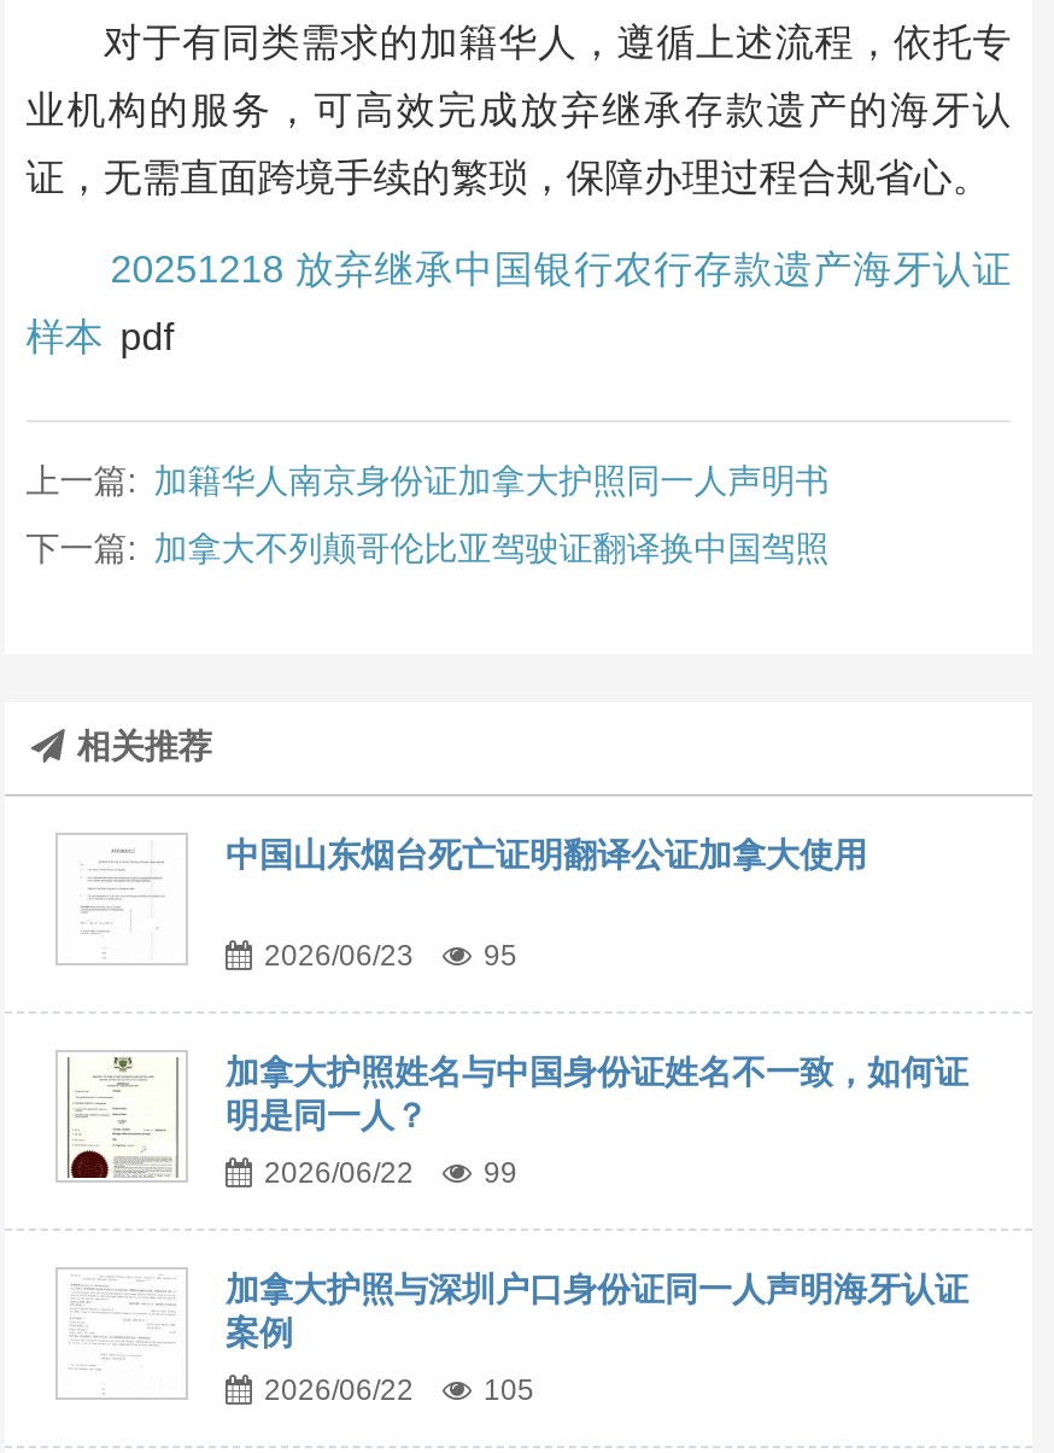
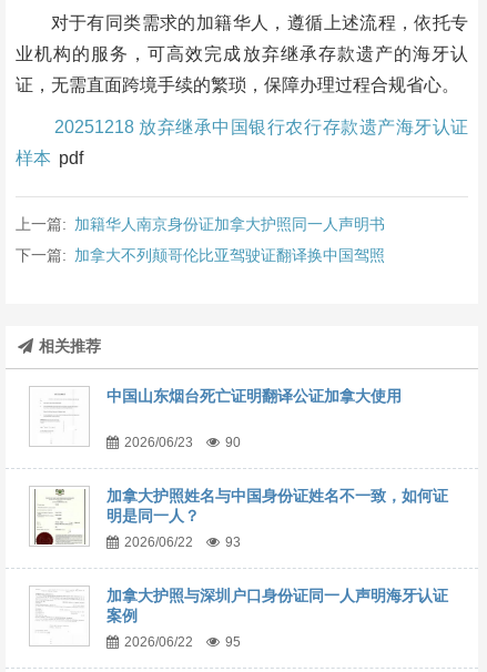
[484,939,517,973] 95 -> [226,435,241,450] 90
[484,1156,517,1190] 99 -> [226,534,241,550] 93
[484,1373,534,1407] 105 -> [226,634,241,650] 95

